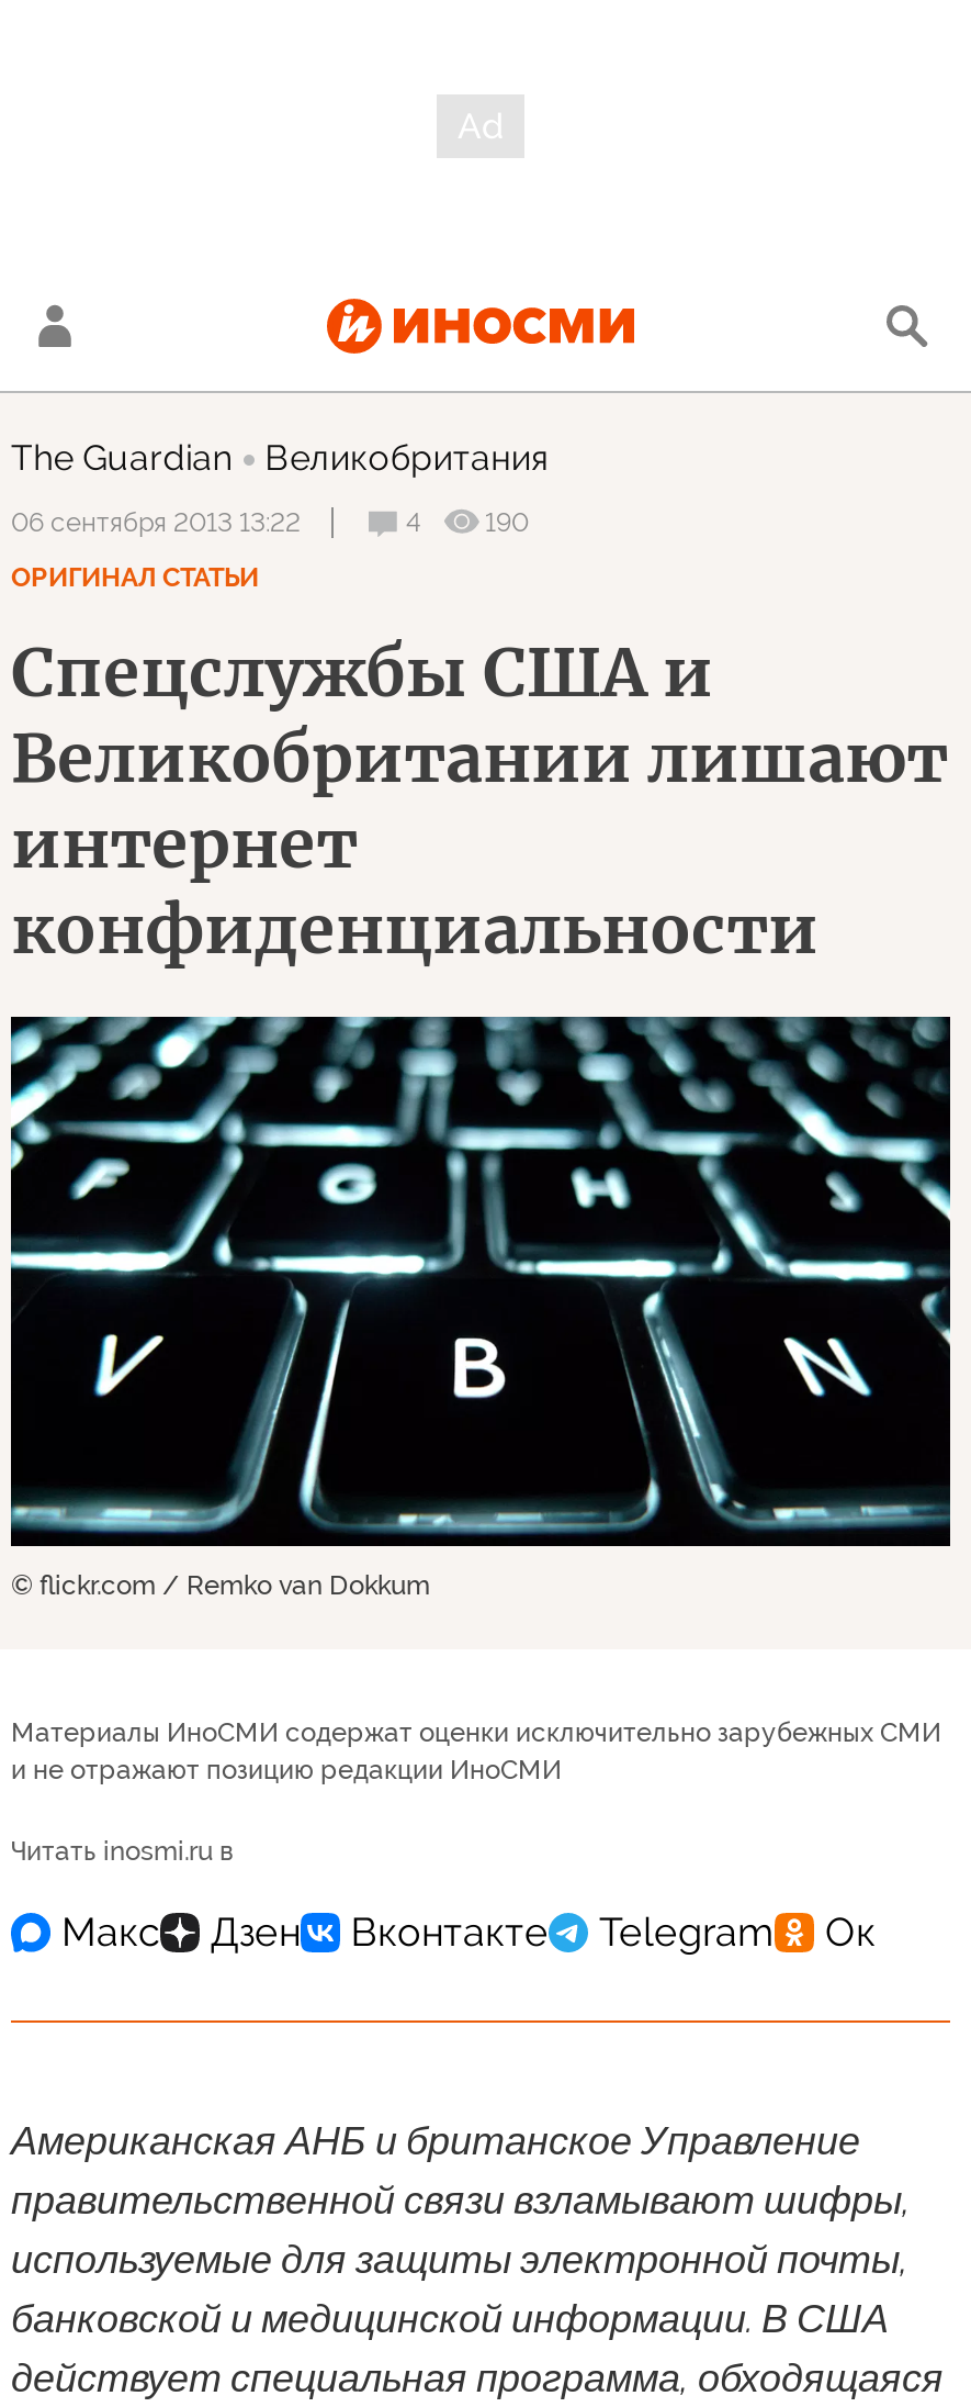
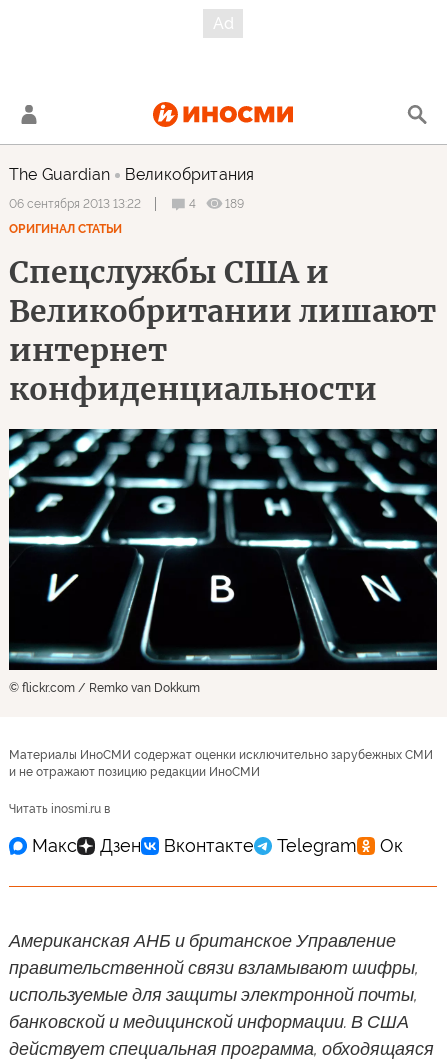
[485,506,529,537] 190 -> [225,196,244,210] 189

